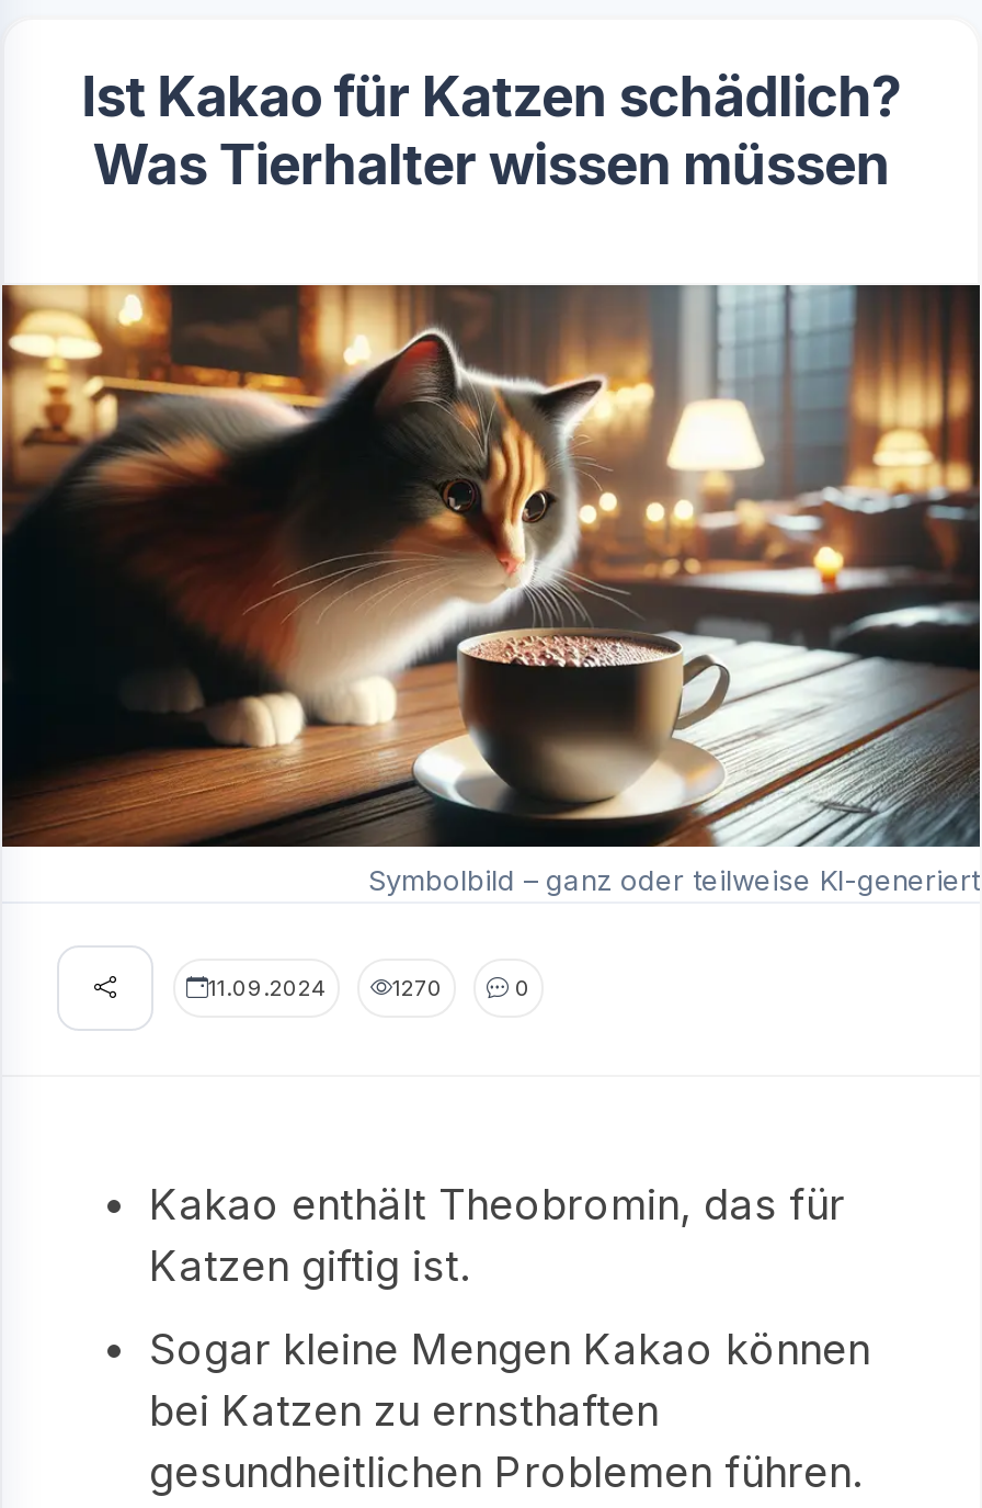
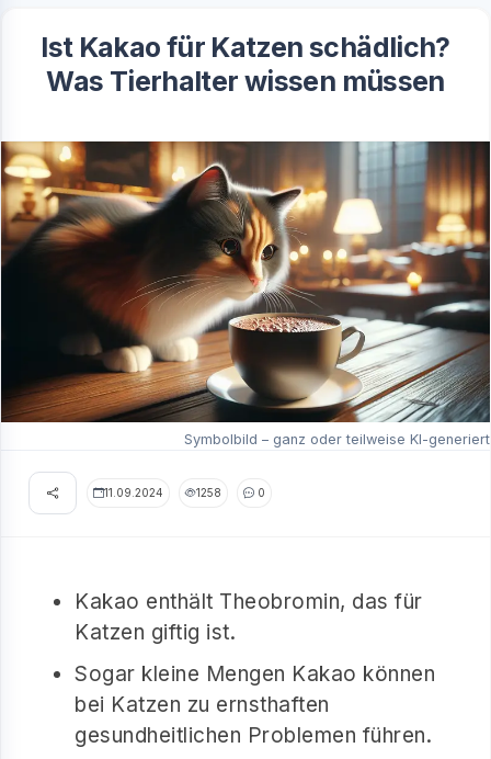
[392,974,443,1001] 1270 -> [196,486,221,499] 1258

